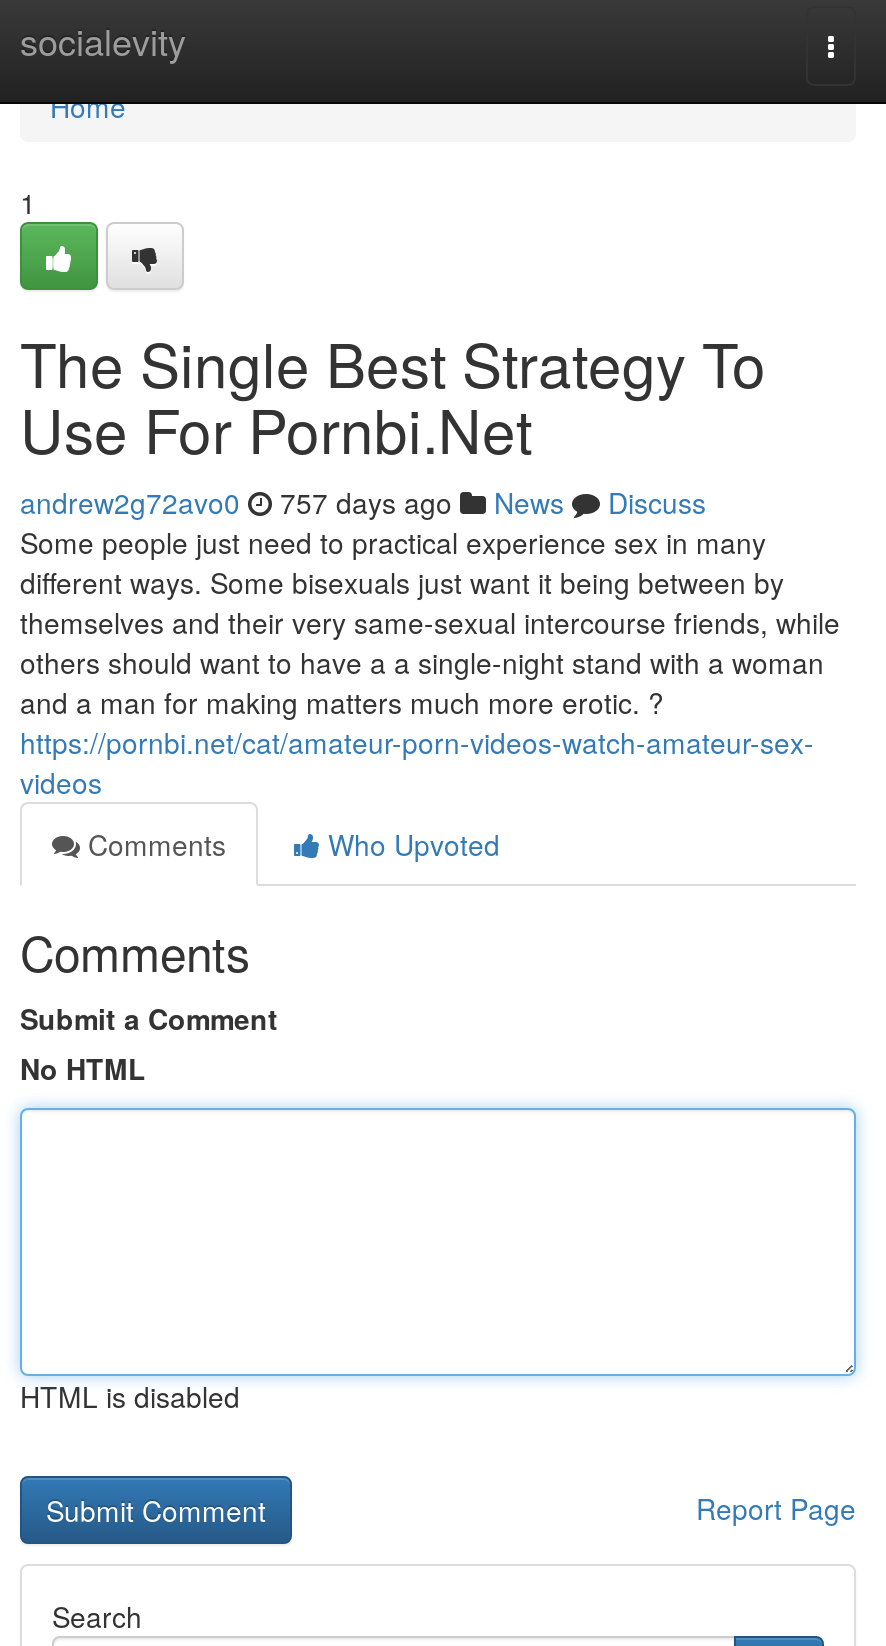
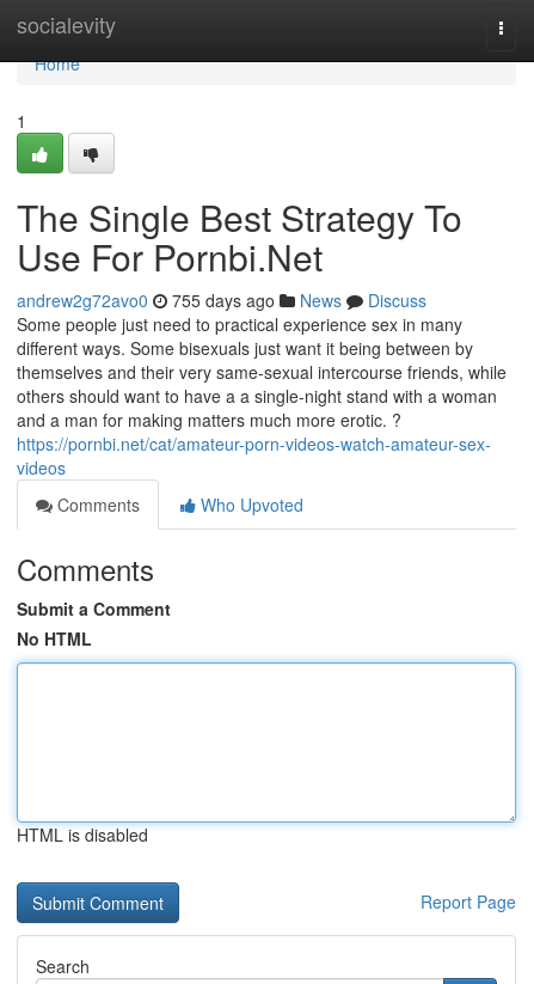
[20,482,706,522] andrew2g72avo0 757 days ago News Discuss -> [17,288,426,312] andrew2g72avo0 755 days ago News Discuss

